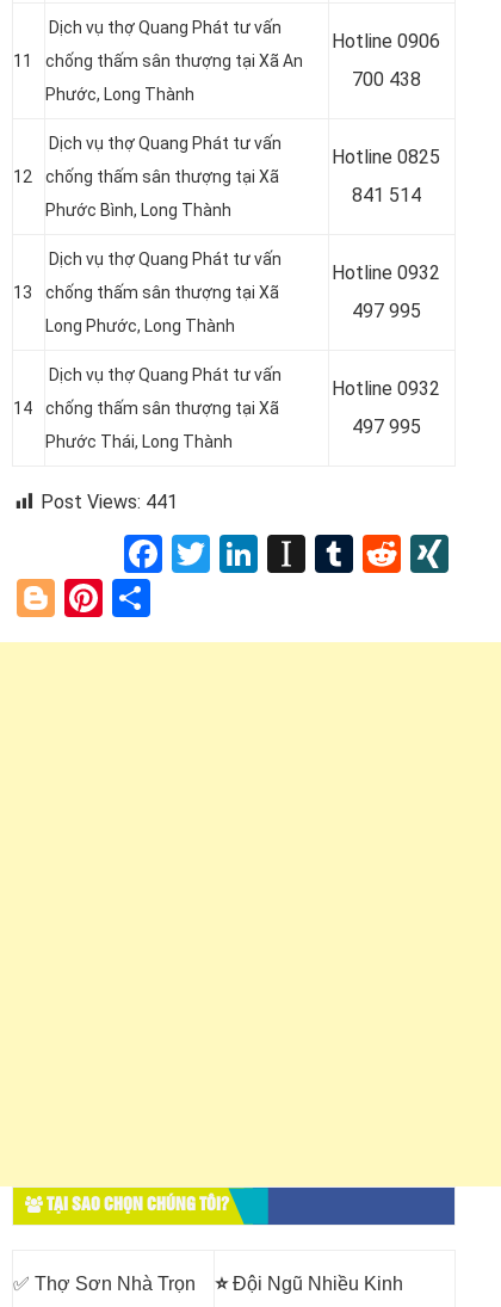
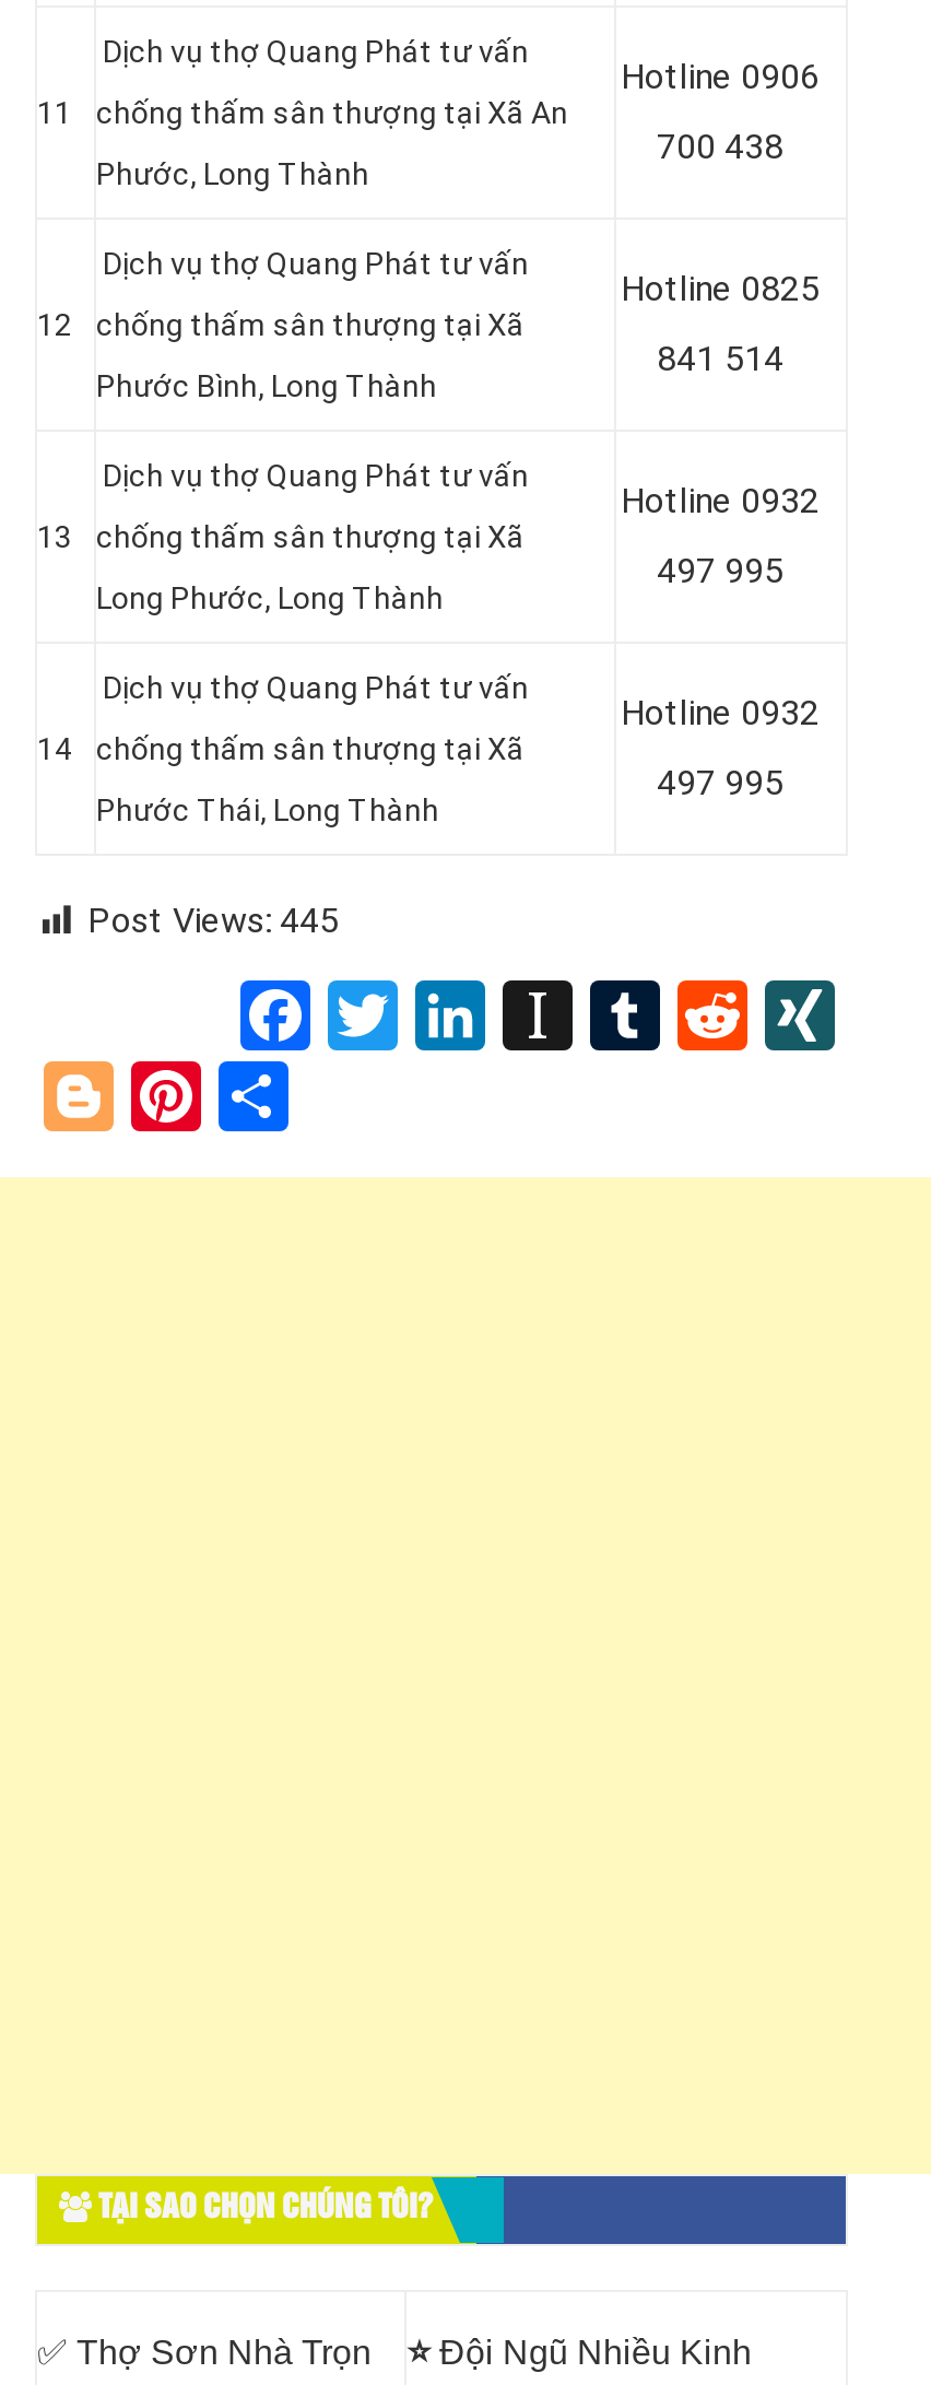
[41,491,178,514] Post Views: 441 -> [87,900,339,942] Post Views: 445

